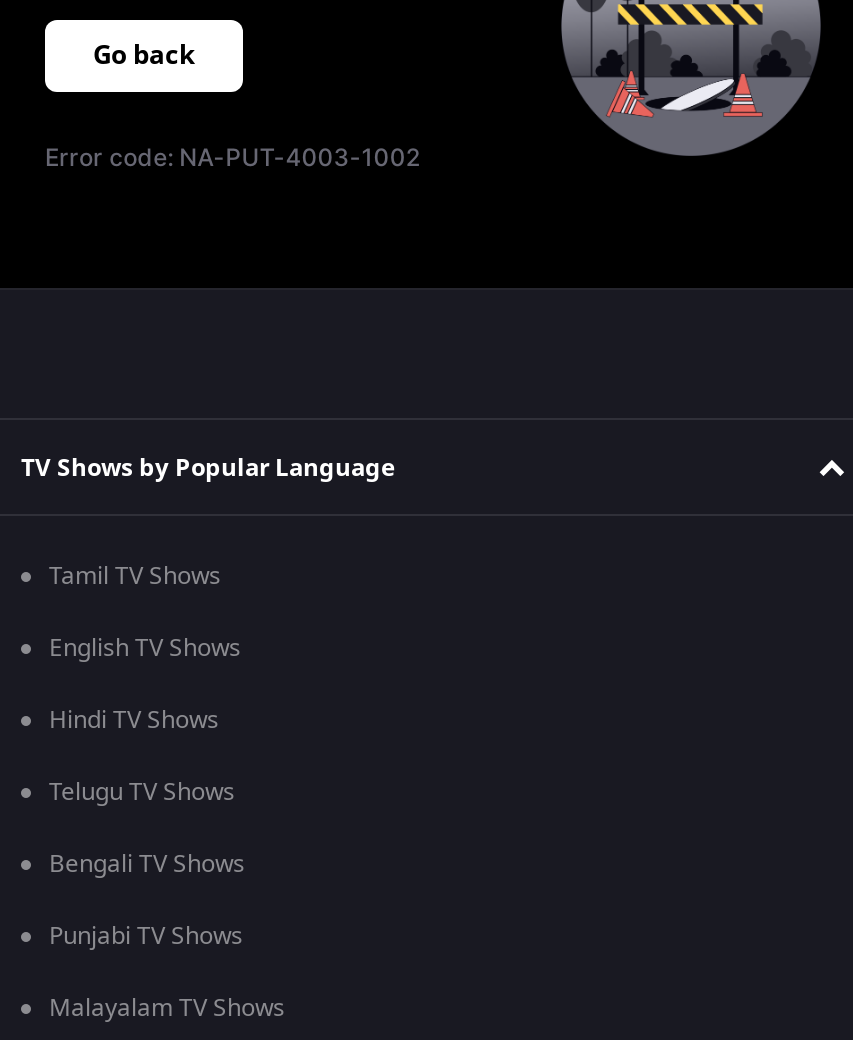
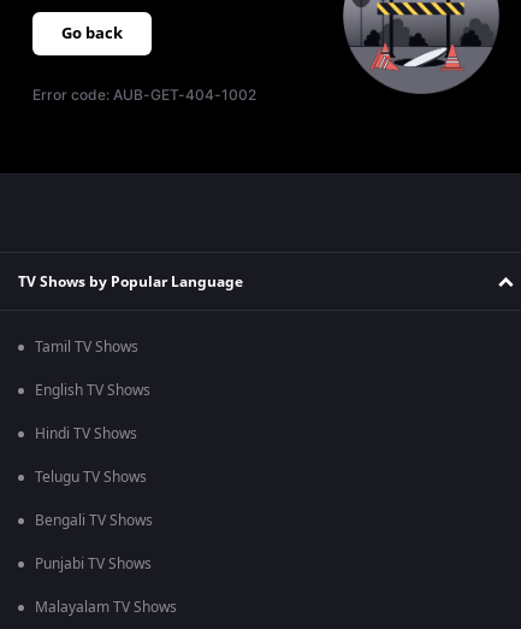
[45,142,420,172] Error code: NA-PUT-4003-1002 -> [32,86,257,104] Error code: AUB-GET-404-1002

